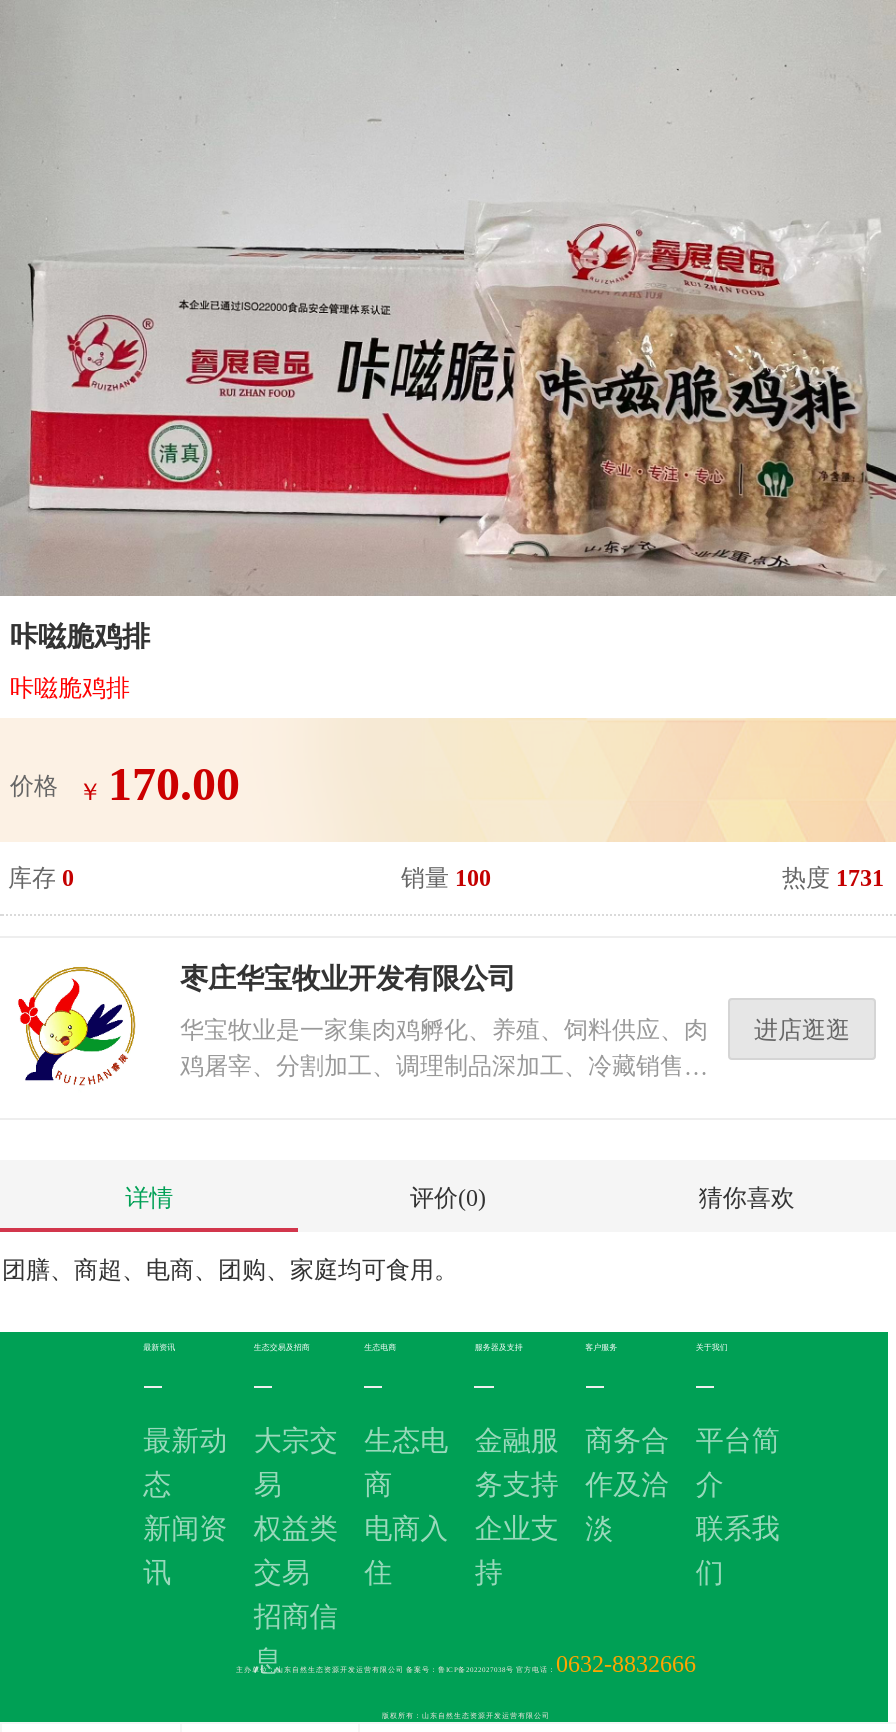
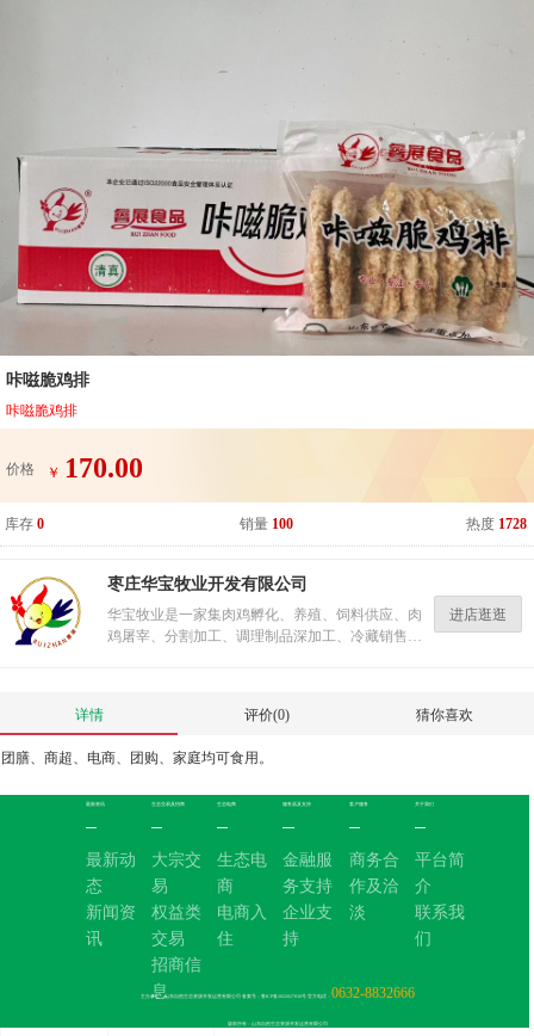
[782,865,884,893] 热度 1731 -> [466,516,527,533] 热度 1728

